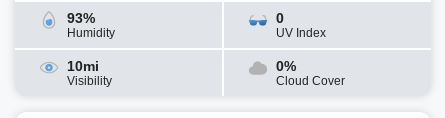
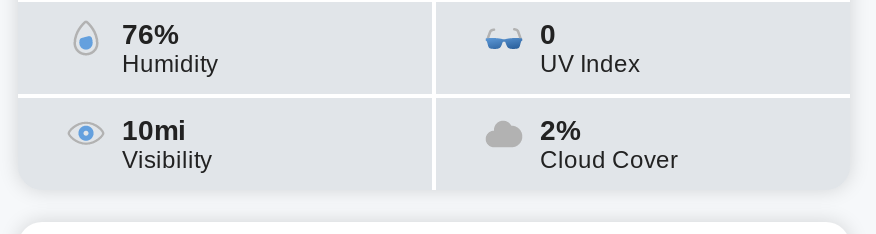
[67,10,95,26] 93% -> [122,18,178,50] 76%
[276,58,296,74] 0% -> [540,114,580,146] 2%

